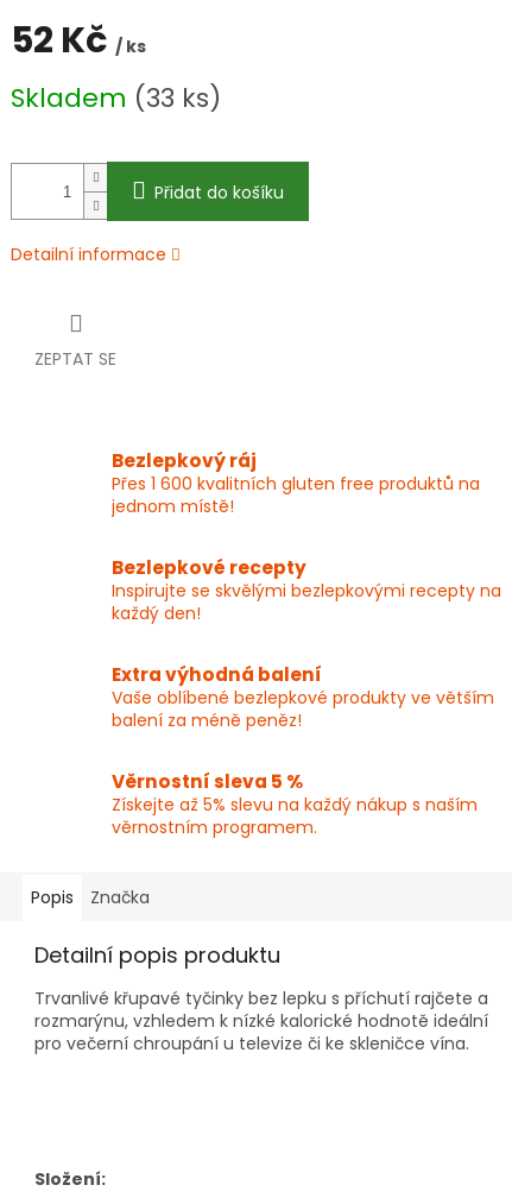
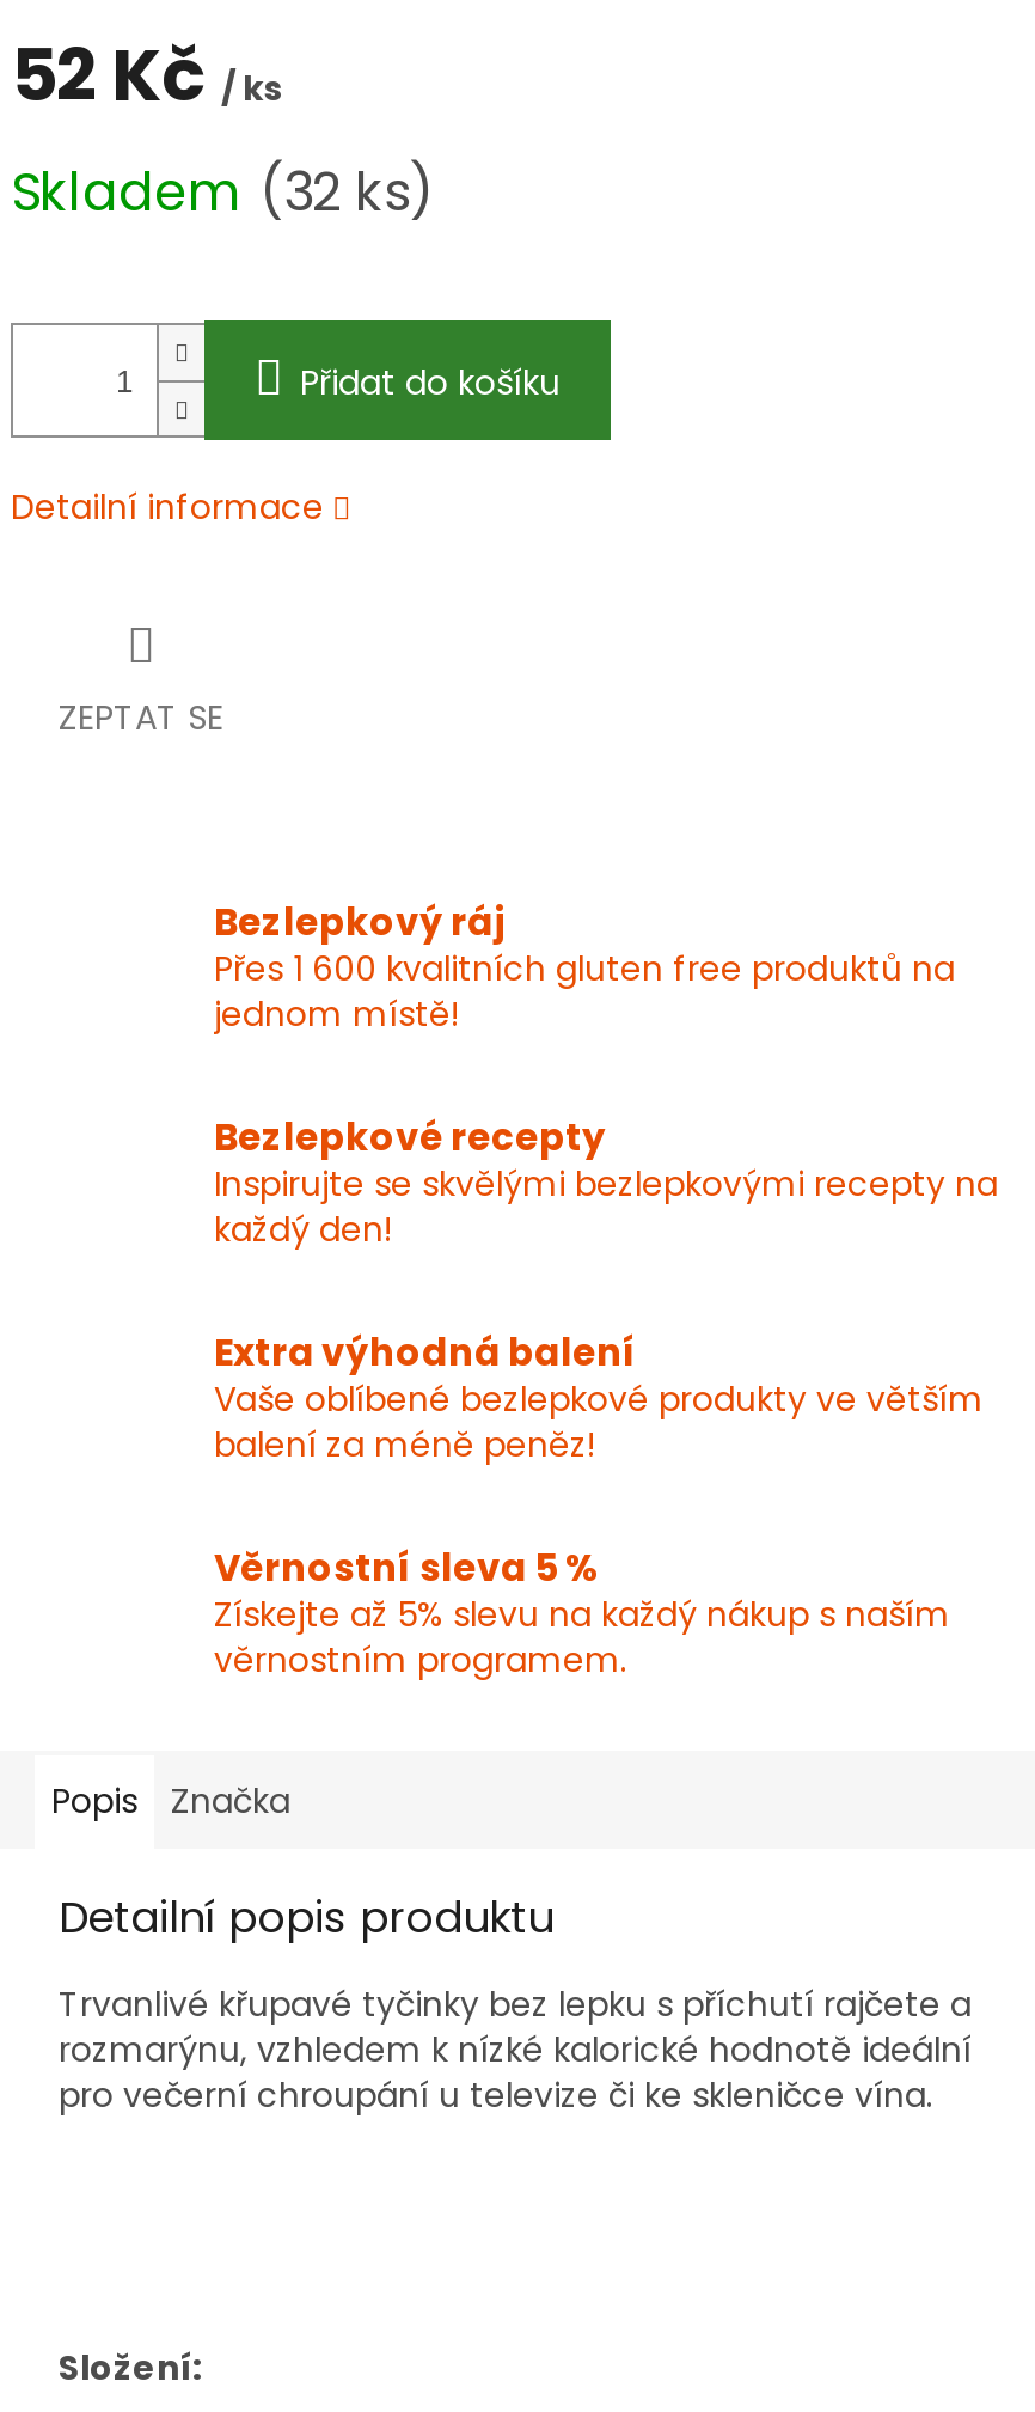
[11,80,221,117] Skladem (33 ks) -> [11,156,434,231] Skladem (32 ks)

